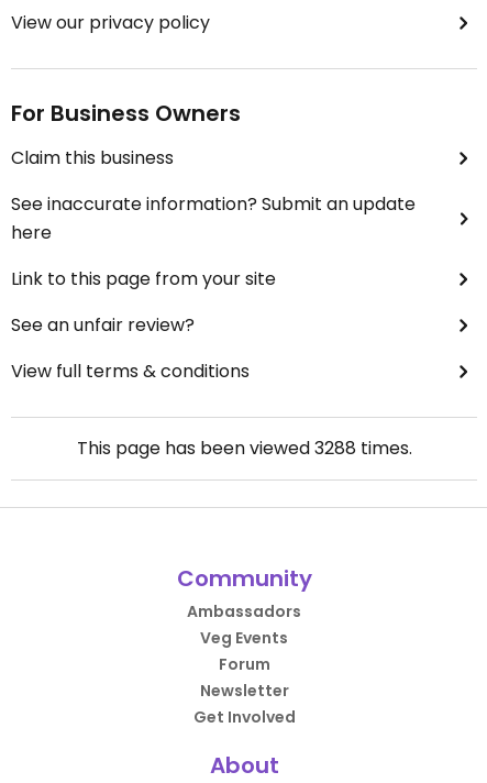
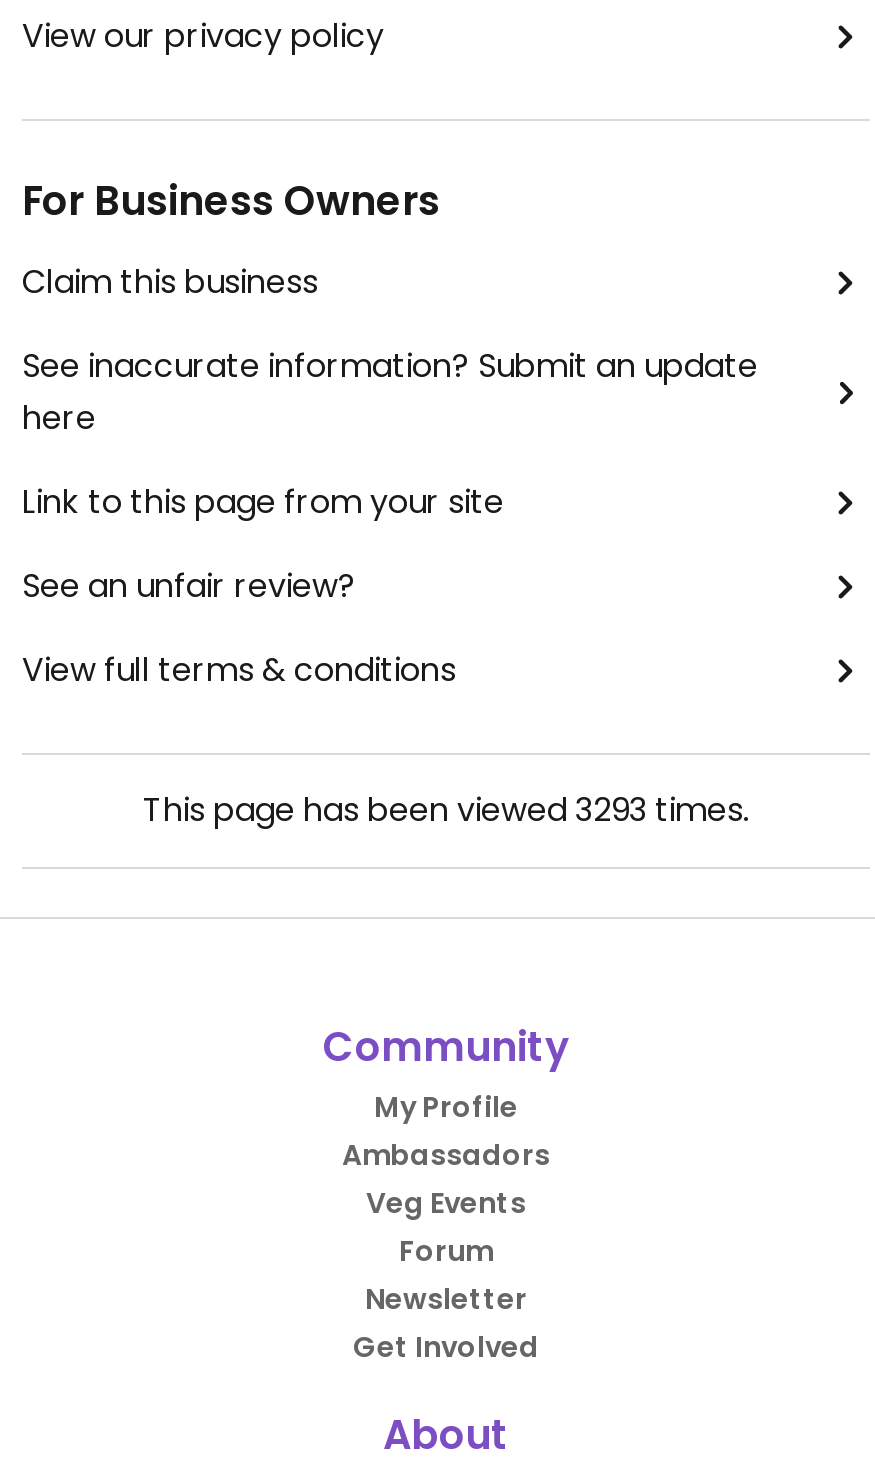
[76,435,412,461] This page has been viewed 3288 times. -> [143,787,749,833] This page has been viewed 3293 times.
none -> [374,1087,518,1127] My Profile

